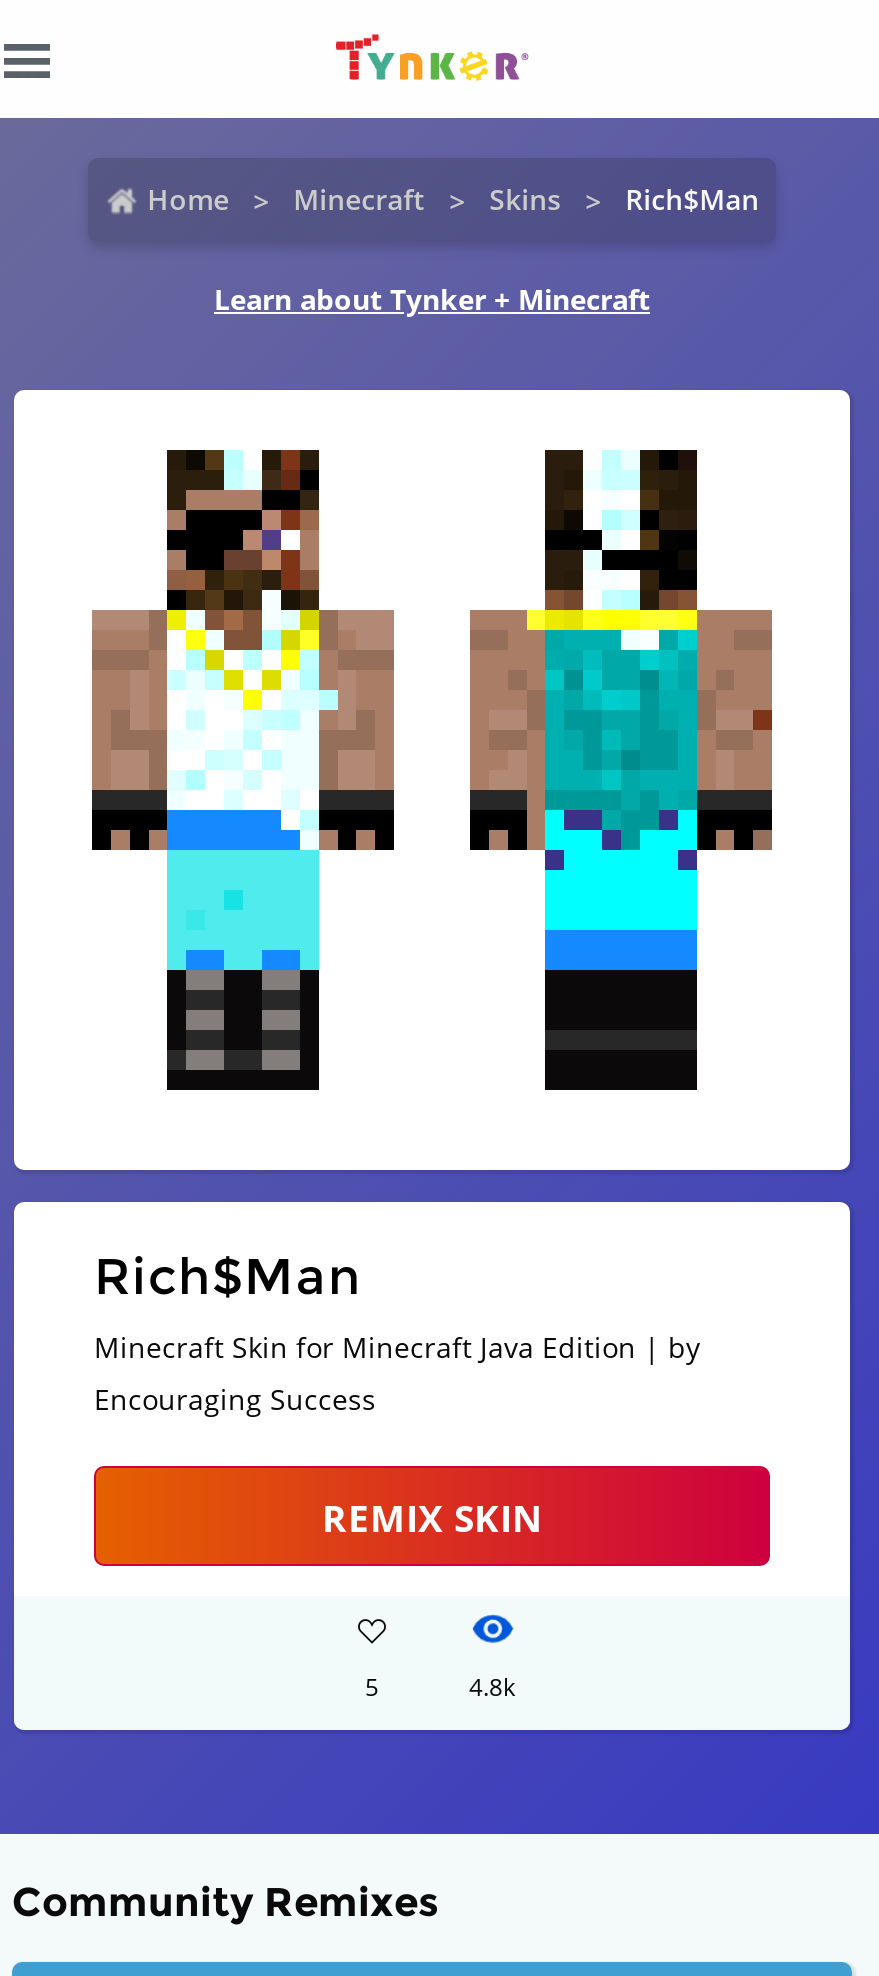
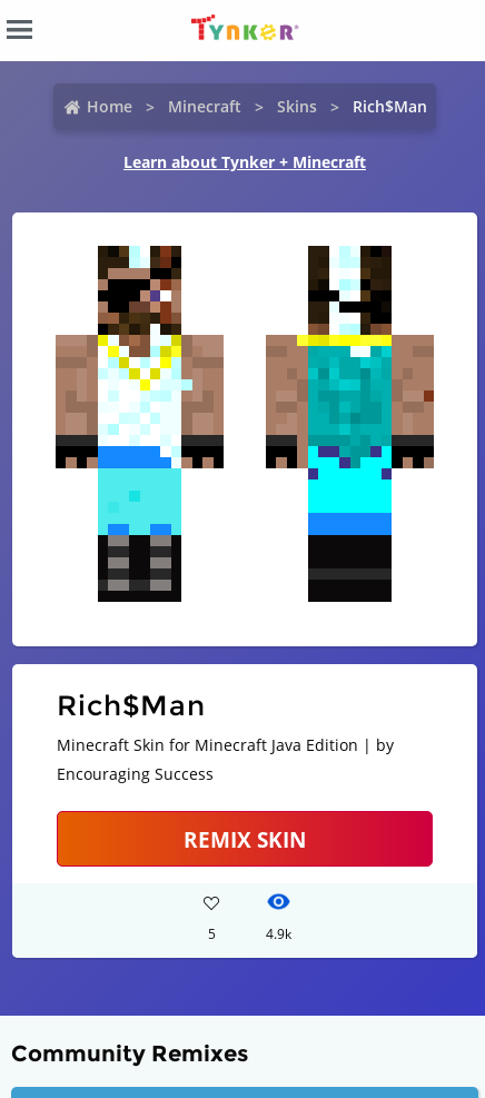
[469,1671,515,1705] 4.8k -> [265,925,291,944] 4.9k

